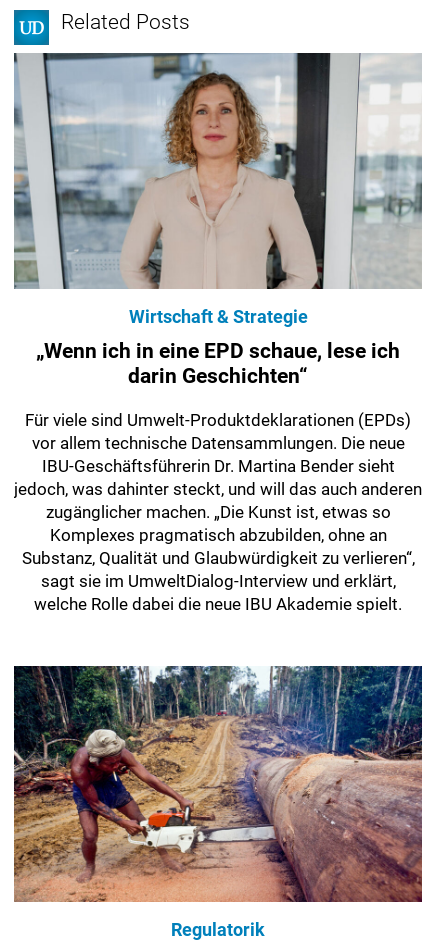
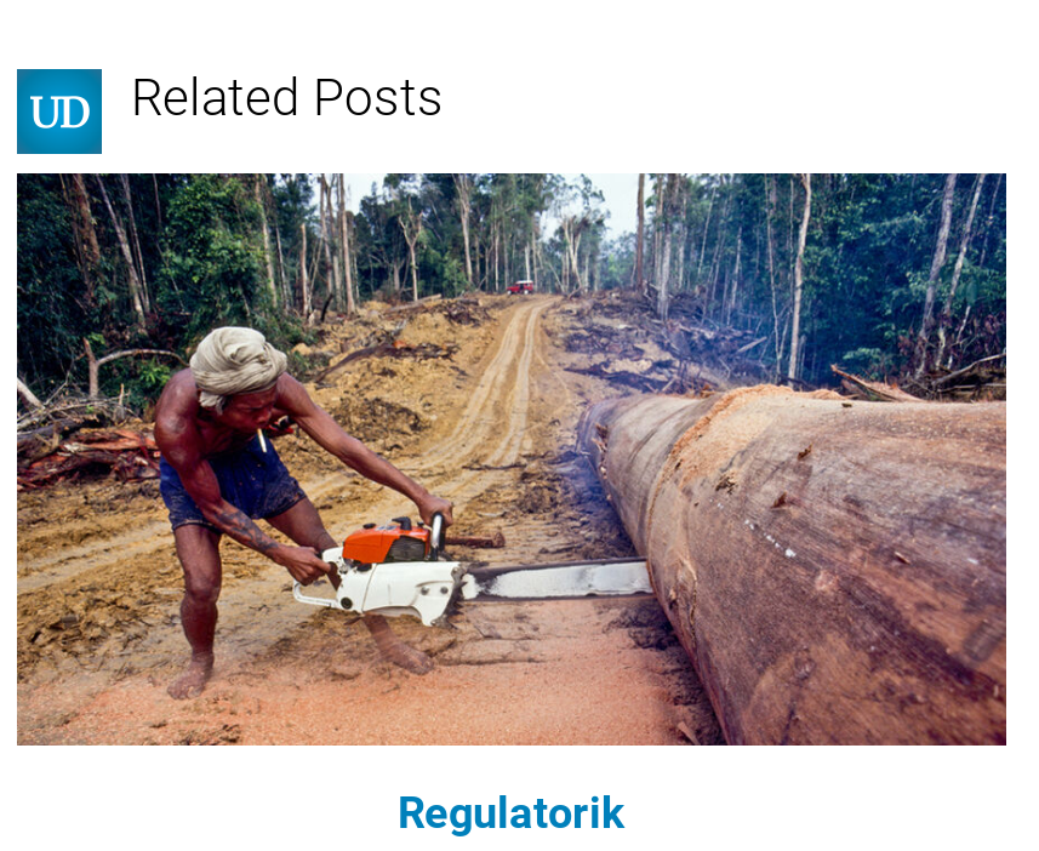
[13,52,422,614] [image] | Wirtschaft & Strategie | „Wenn ich in eine EPD schaue, lese ich | darin Geschichten“ | Für viele sind Umwelt-Produktdeklarationen (EPDs) | vor allem technische Datensammlungen. Die neue | IBU-Geschäftsführerin Dr. Martina Bender sieht | jedoch, was dahinter steckt, und will das auch anderen | zugänglicher machen. „Die Kunst ist, etwas so | Komplexes pragmatisch abzubilden, ohne an | Substanz, Qualität und Glaubwürdigkeit zu verlieren“, | sagt sie im UmweltDialog-Interview und erklärt, | welche Rolle dabei die neue IBU Akademie spielt. -> none

